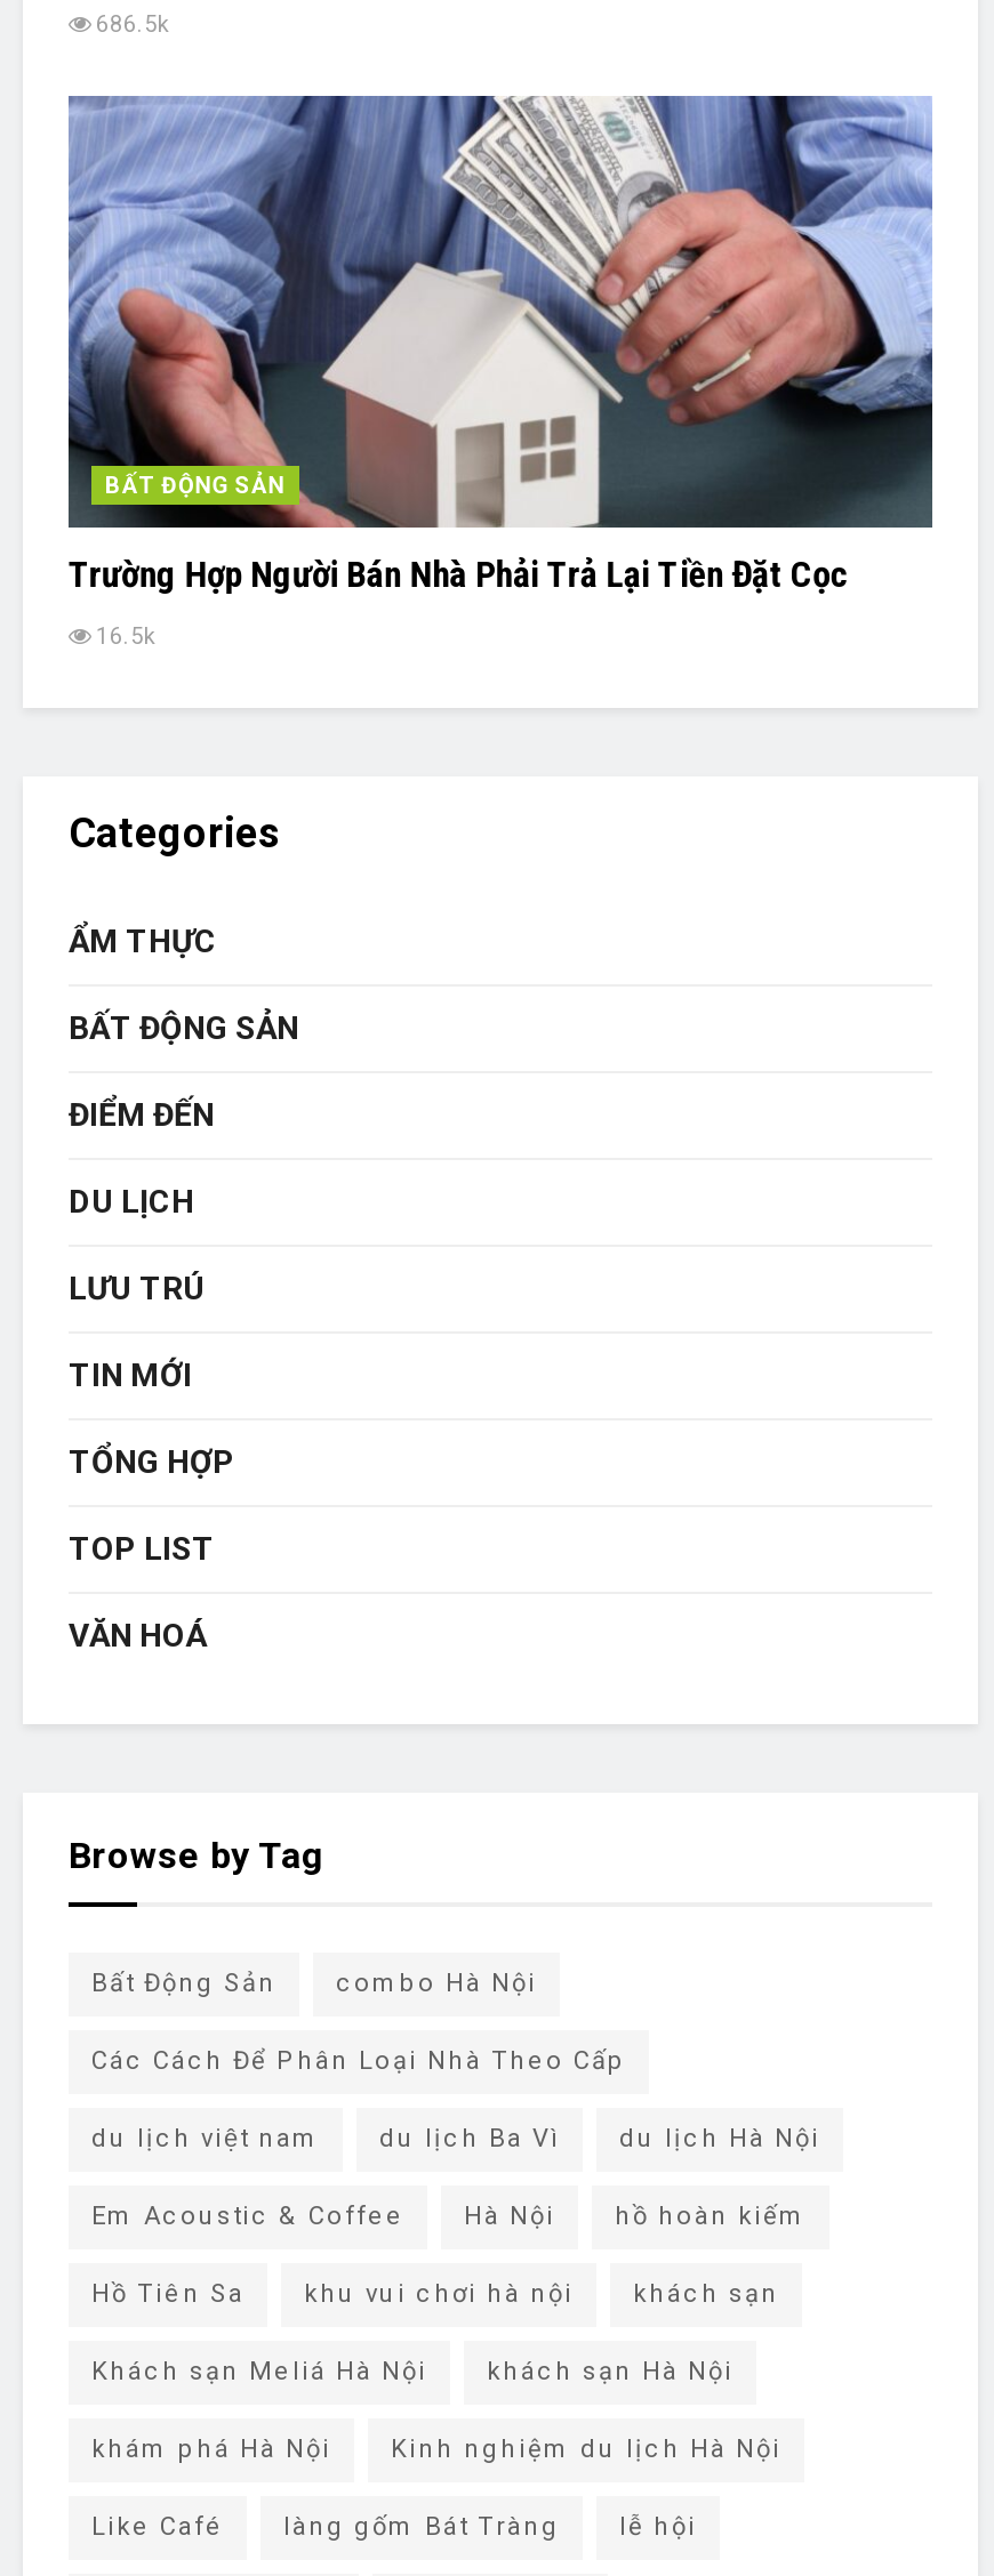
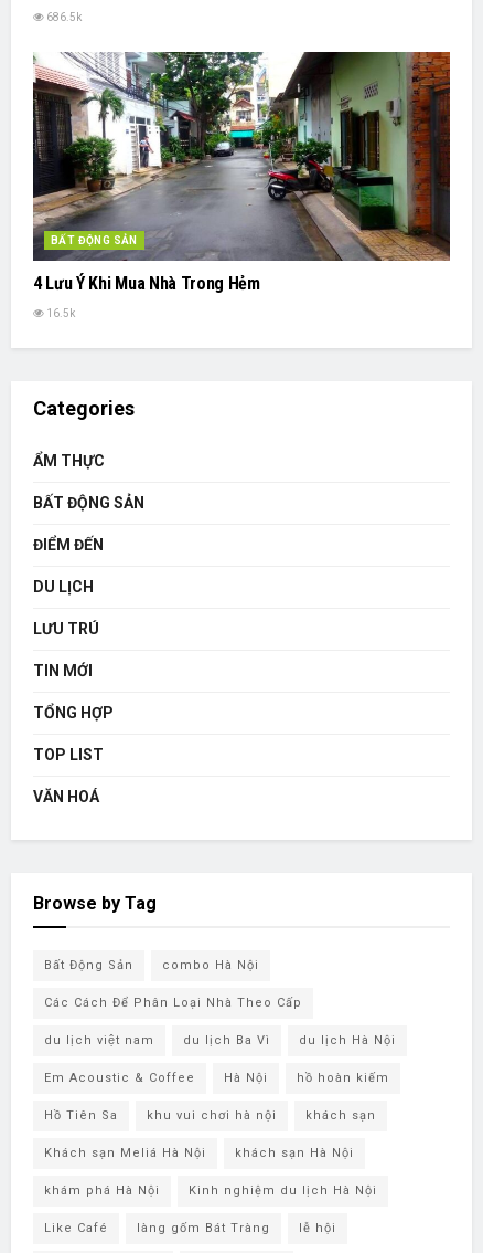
[66,94,935,595] [image] | Trường Hợp Người Bán Nhà Phải Trả Lại Tiền Đặt Cọc -> [32,51,451,293] [image] | 4 Lưu Ý Khi Mua Nhà Trong Hẻm

